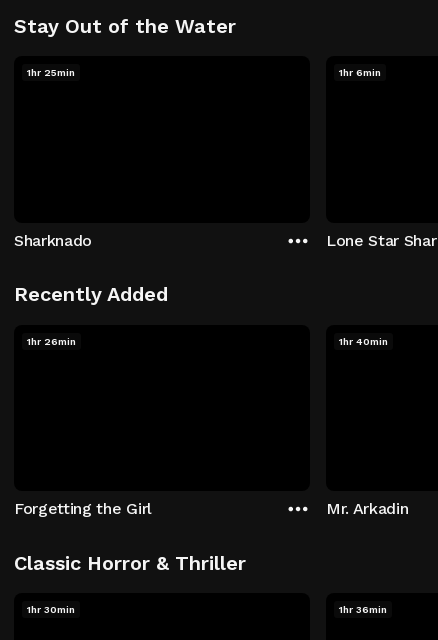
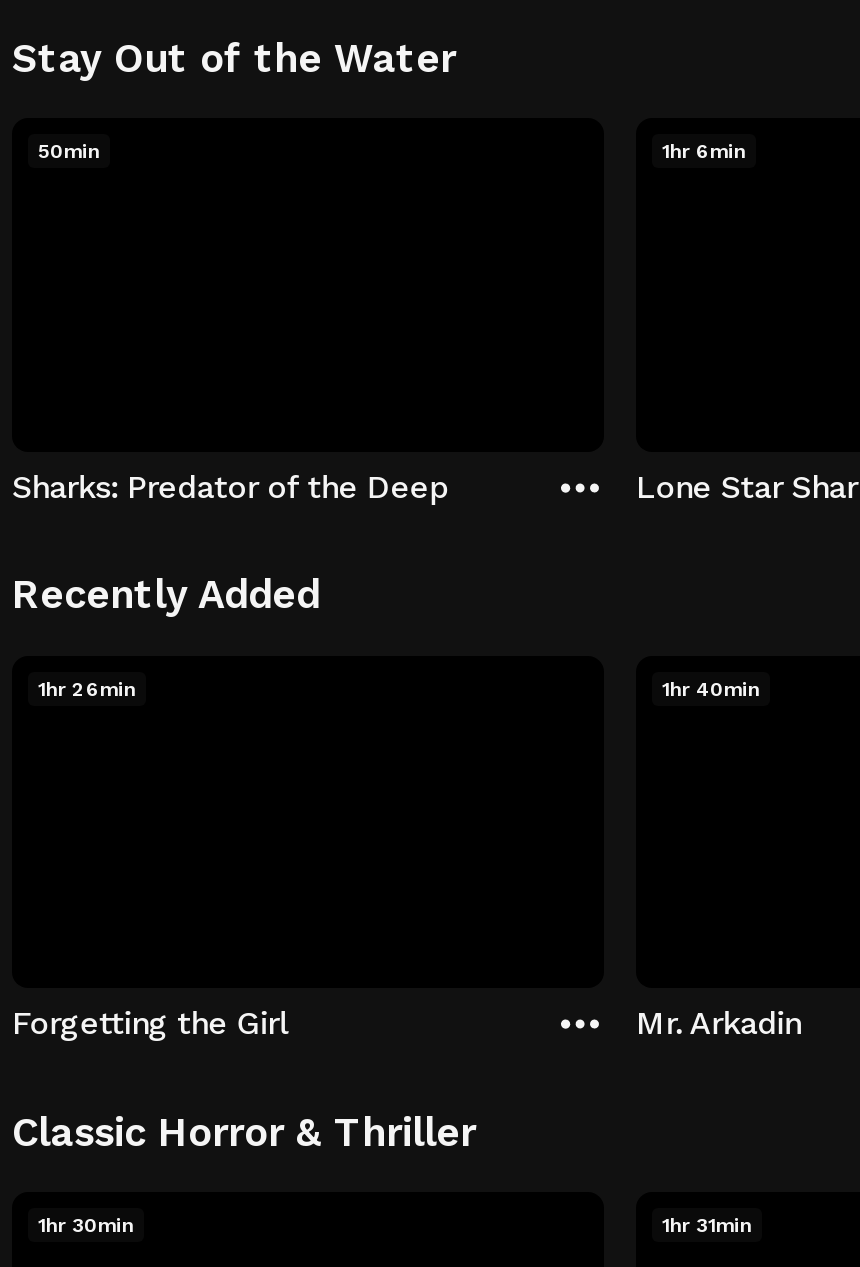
[27,67,75,78] 1hr 25min -> [38,140,100,162] 50min
[14,230,92,249] Sharknado -> [12,467,448,505] Sharks: Predator of the Deep
[339,604,387,615] 1hr 36min -> [662,1214,752,1236] 1hr 31min

